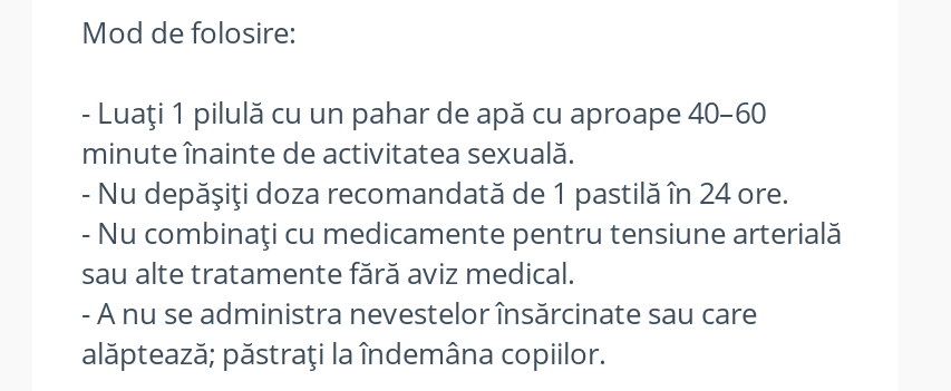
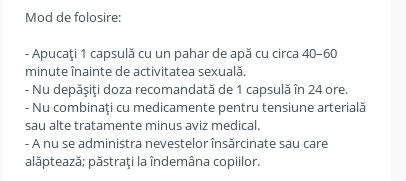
[81,92,766,133] - Luați 1 pilulă cu un pahar de apă cu aproape 40–60 -> [25,44,337,62] - Apucați 1 capsulă cu un pahar de apă cu circa 40–60
[81,173,788,213] - Nu depășiți doza recomandată de 1 pastilă în 24 ore. -> [25,80,348,98] - Nu depășiți doza recomandată de 1 capsulă în 24 ore.
[81,253,574,293] sau alte tratamente fără aviz medical. -> [25,116,260,134] sau alte tratamente minus aviz medical.

